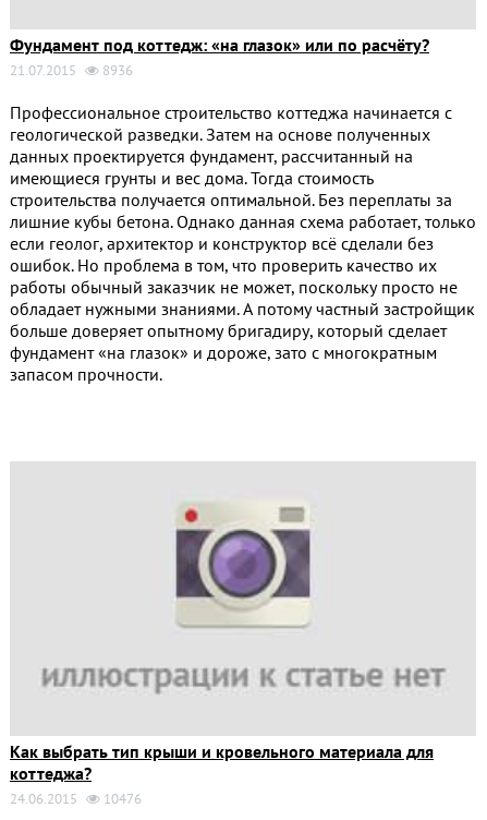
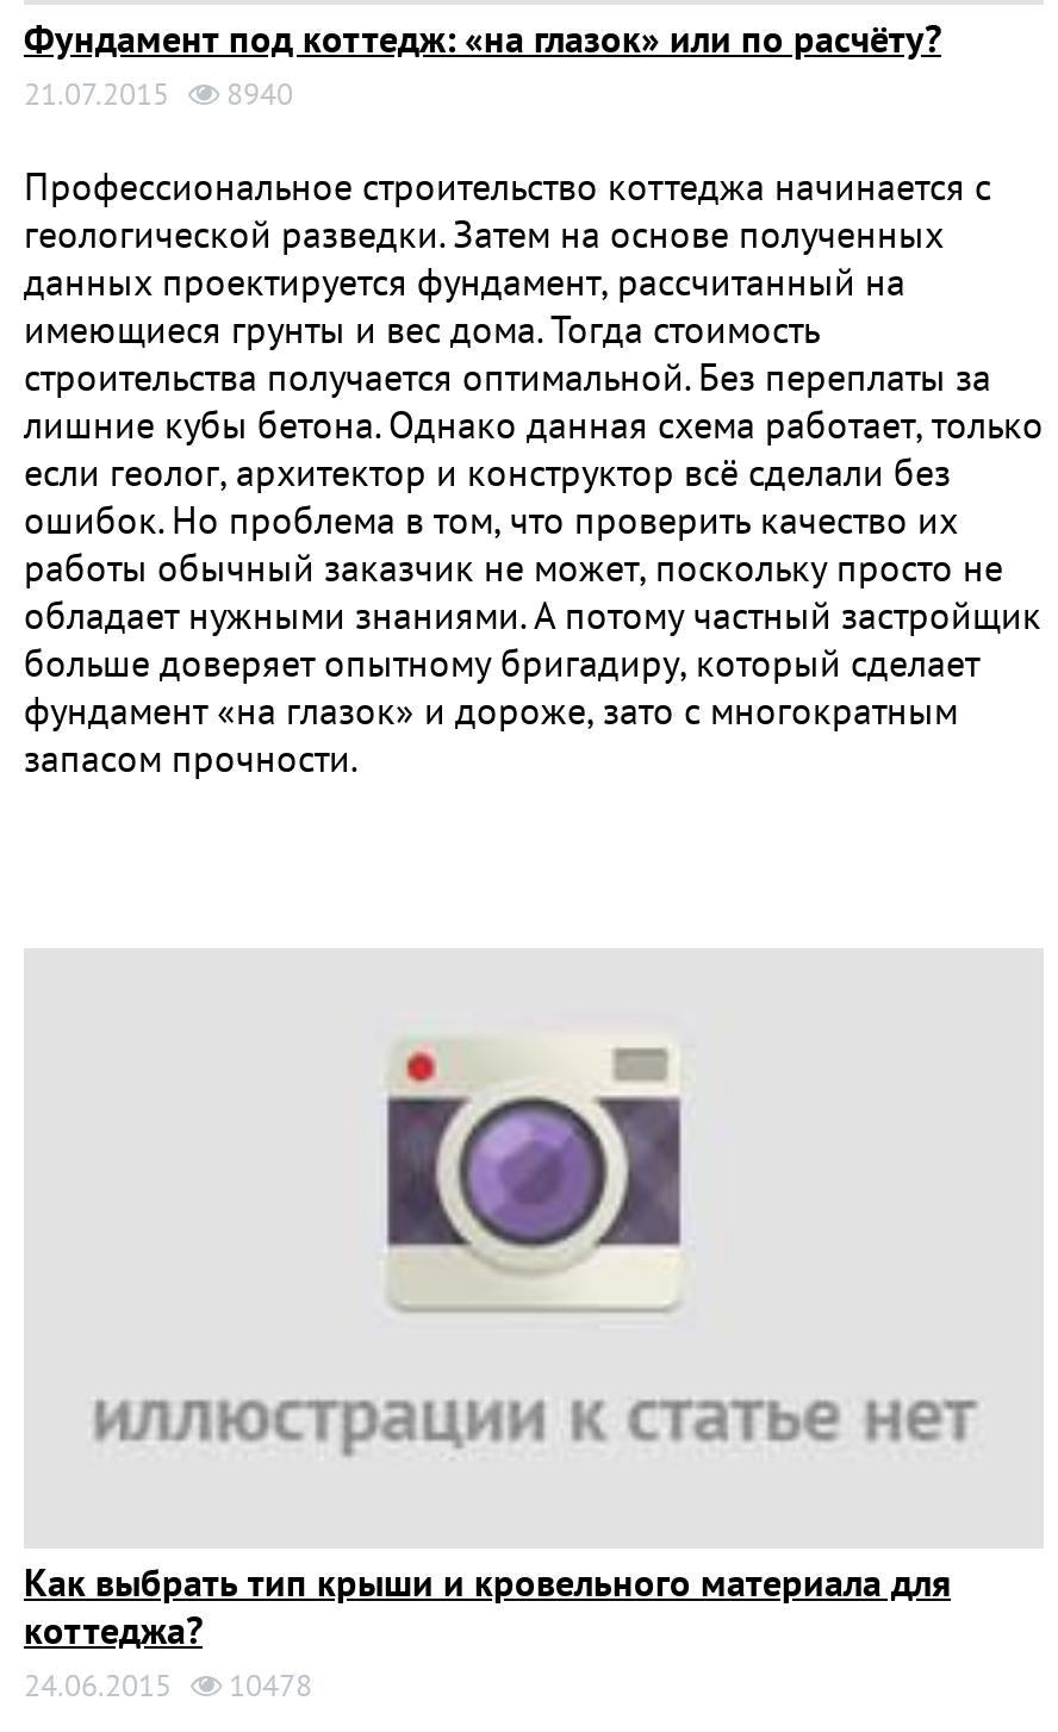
[10,61,133,80] 21.07.2015 8936 -> [24,74,293,114] 21.07.2015 8940
[10,789,142,808] 24.06.2015 10476 -> [24,1665,312,1705] 24.06.2015 10478

